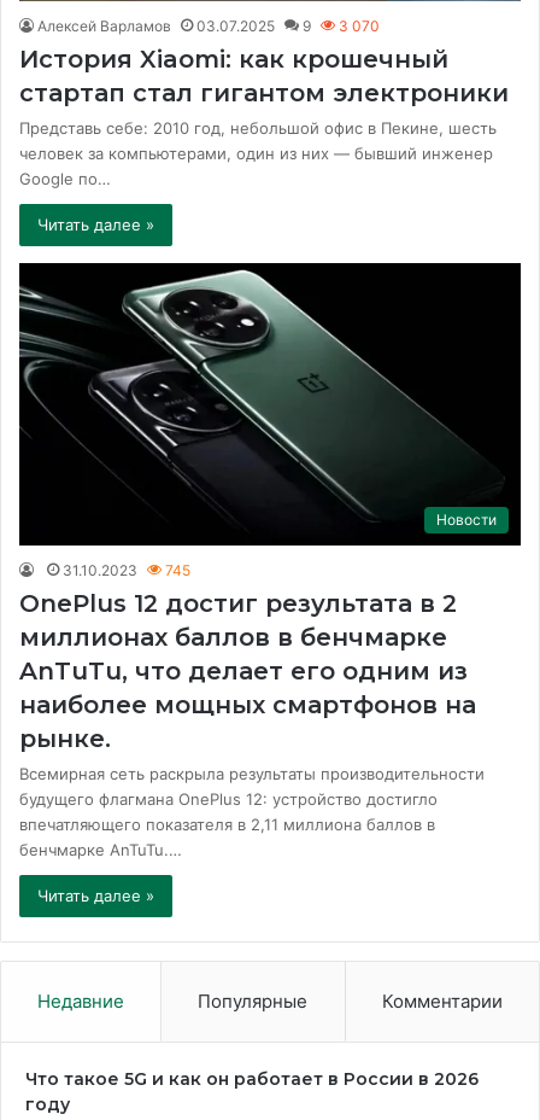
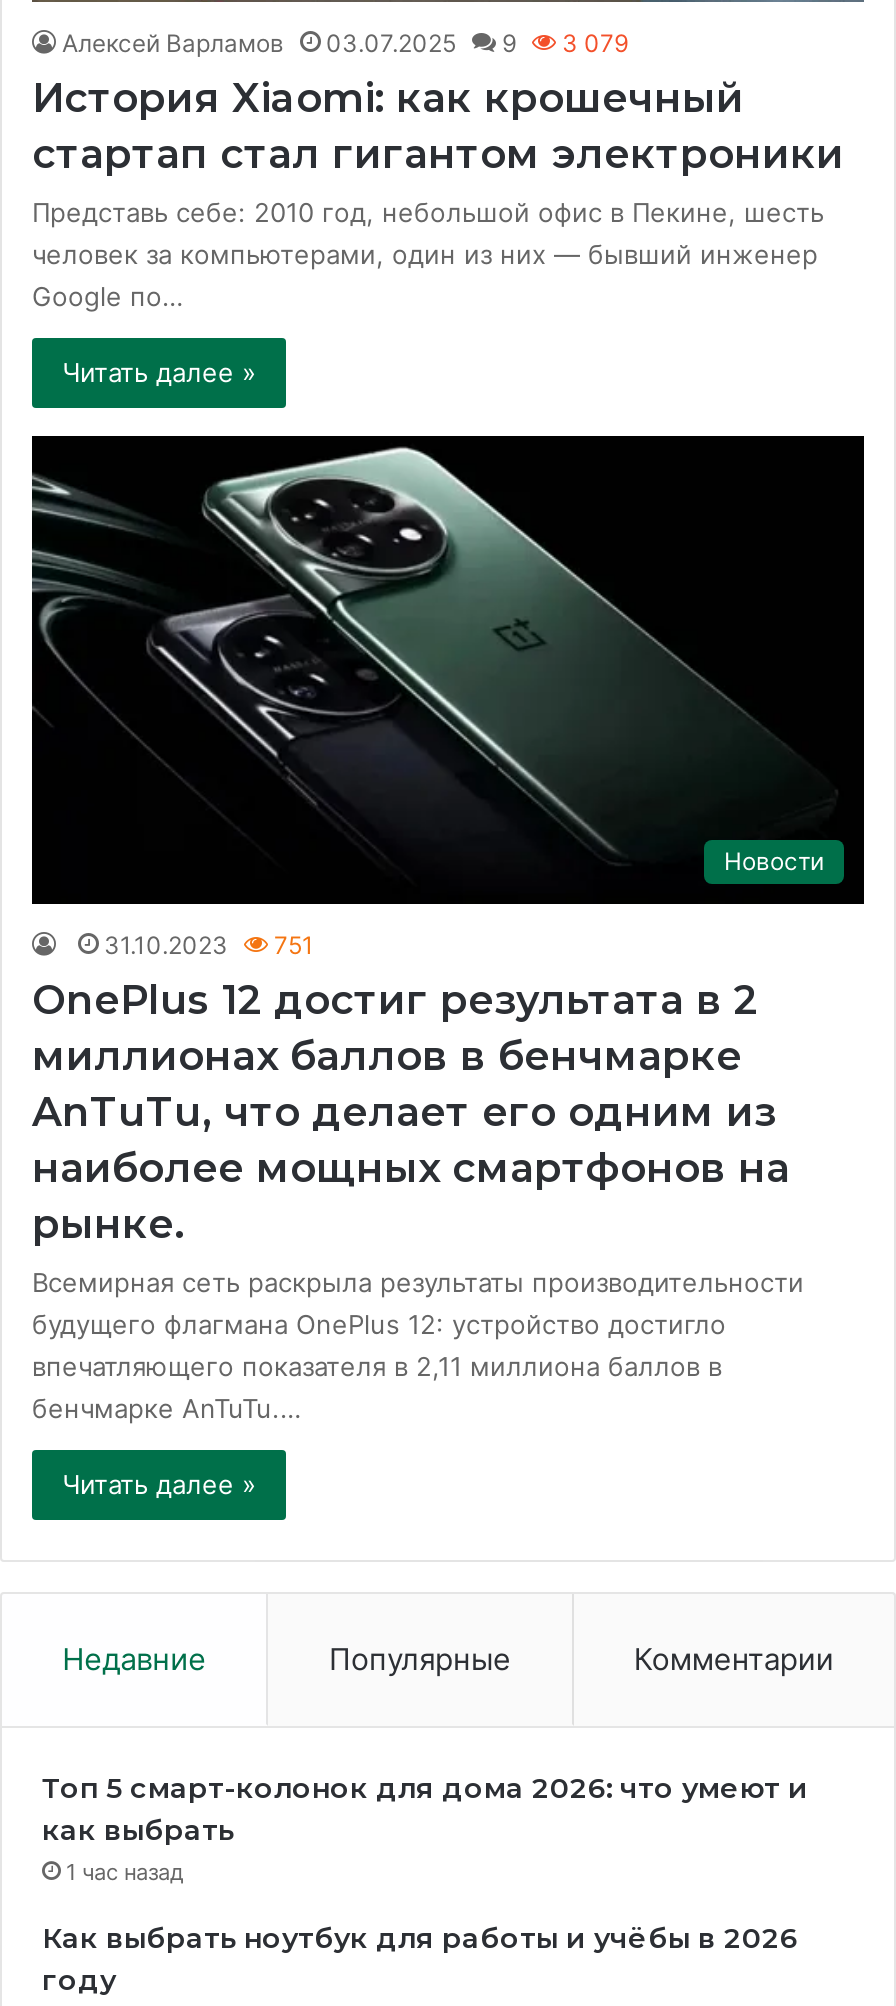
[37,17,380,35] Алексей Варламов 03.07.2025 9 3 070 -> [62,28,628,58] Алексей Варламов 03.07.2025 9 3 079
[63,561,190,579] 31.10.2023 745 -> [104,930,314,960] 31.10.2023 751
[25,1068,479,1090] Что такое 5G и как он работает в России в 2026 -> [42,1770,808,1956] Топ 5 смарт-колонок для дома 2026: что умеют и | как выбрать | 1 час назад | Как выбрать ноутбук для работы и учёбы в 2026

